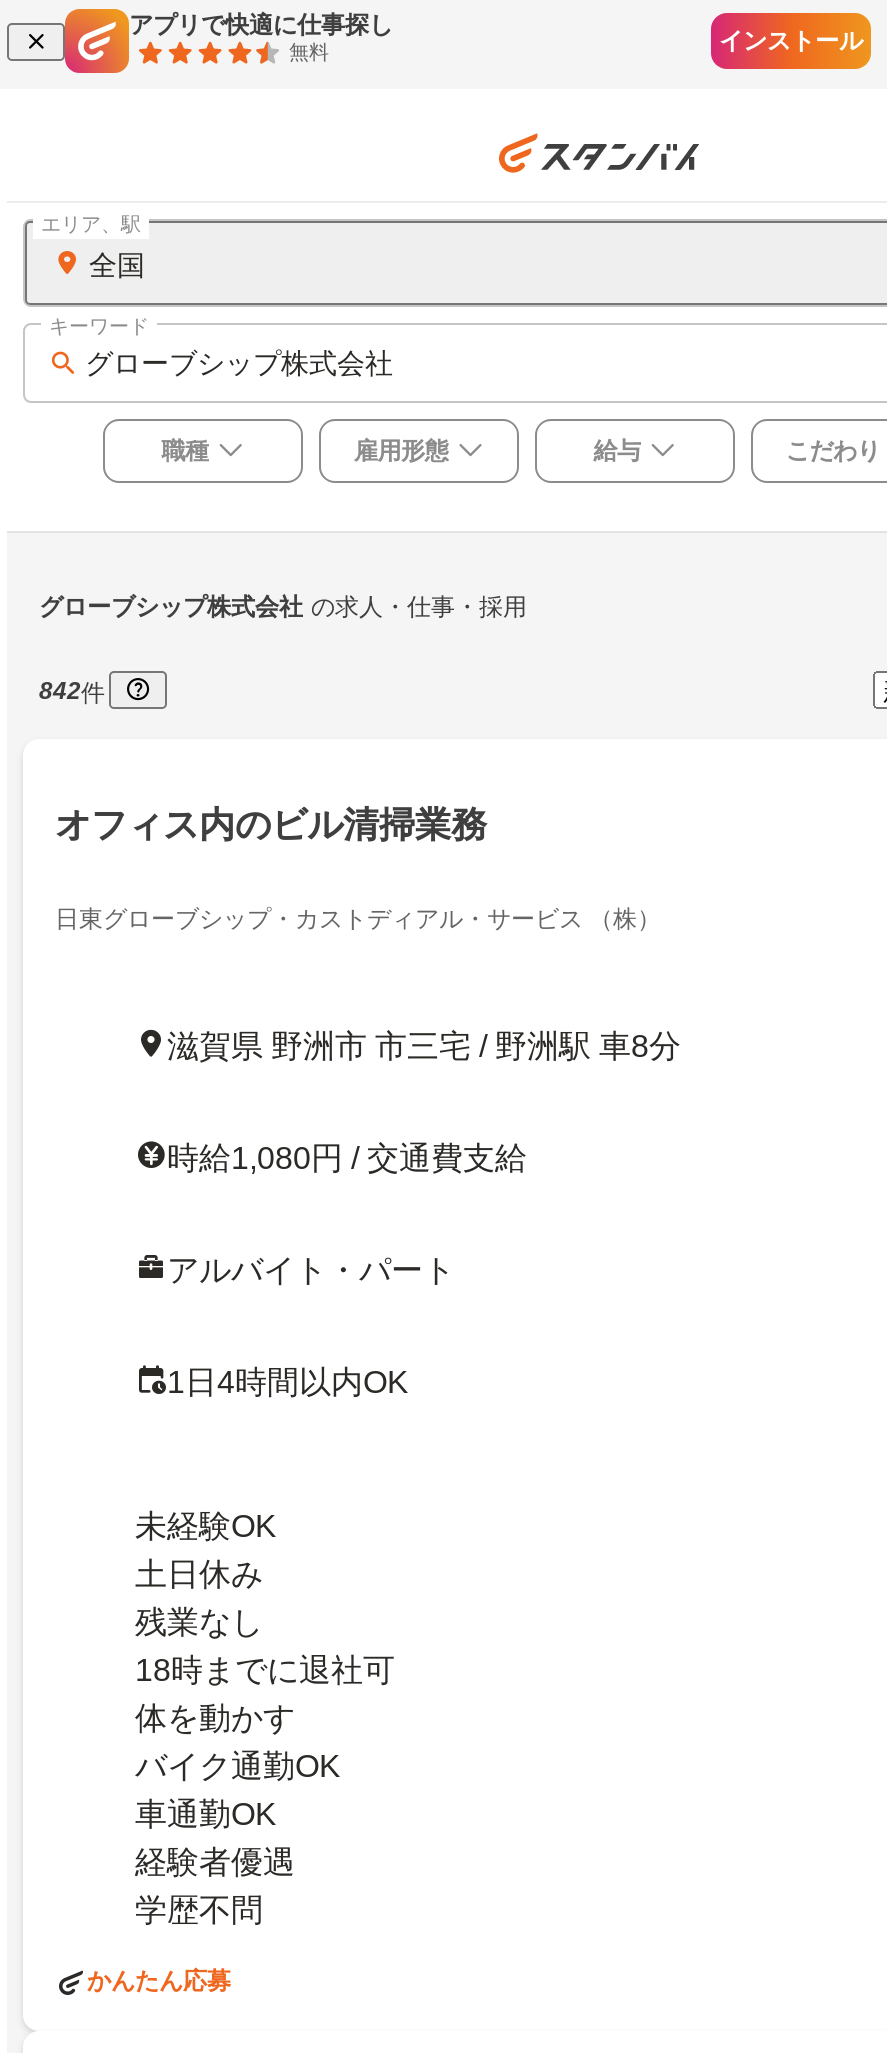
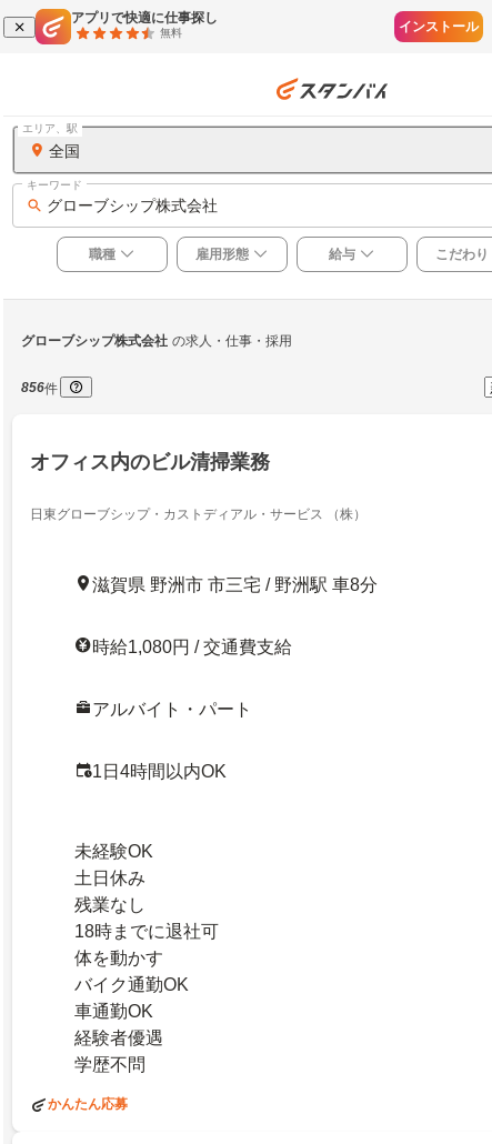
[39,677,105,708] 842件 -> [21,380,58,397] 856件

